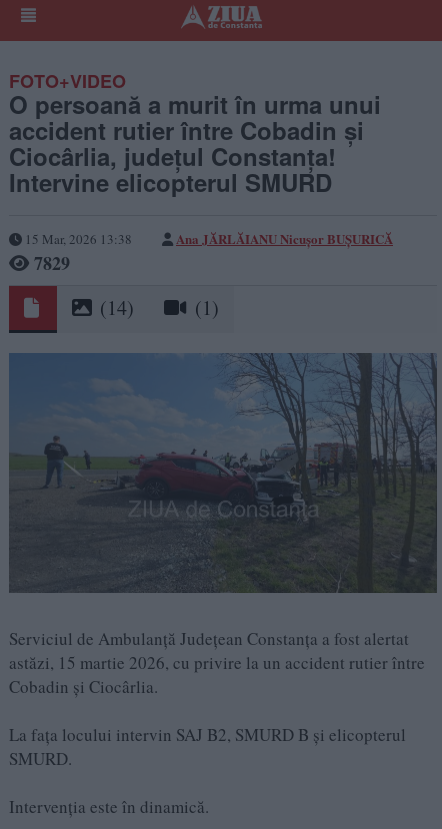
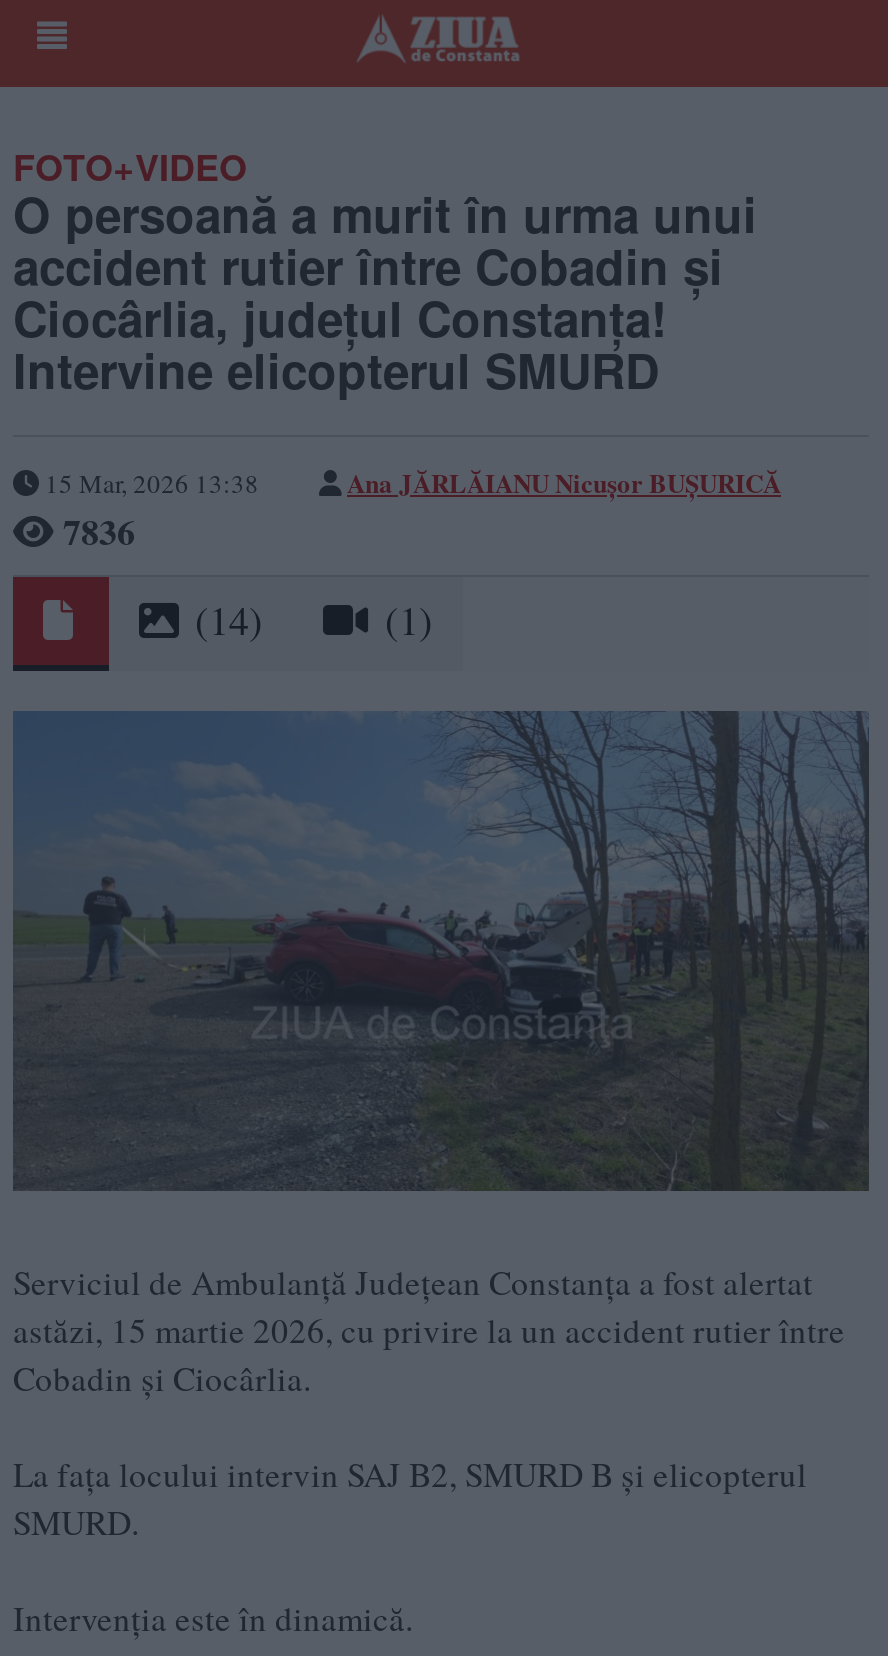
[29,249,70,275] 7829 -> [53,504,135,556] 7836

